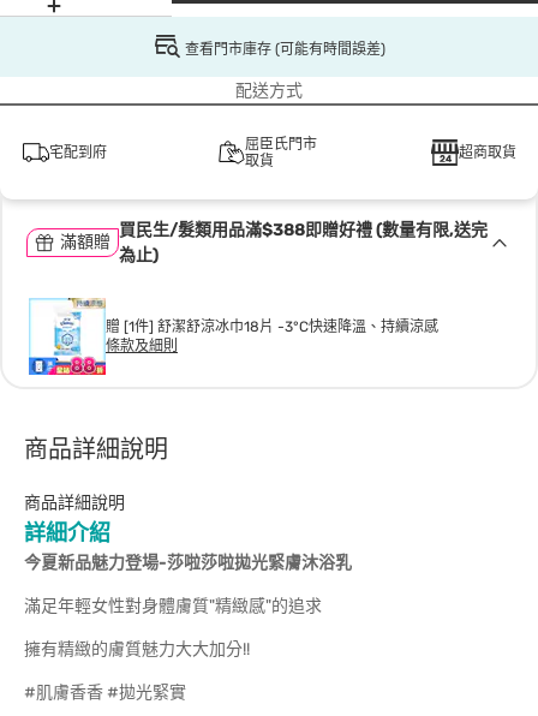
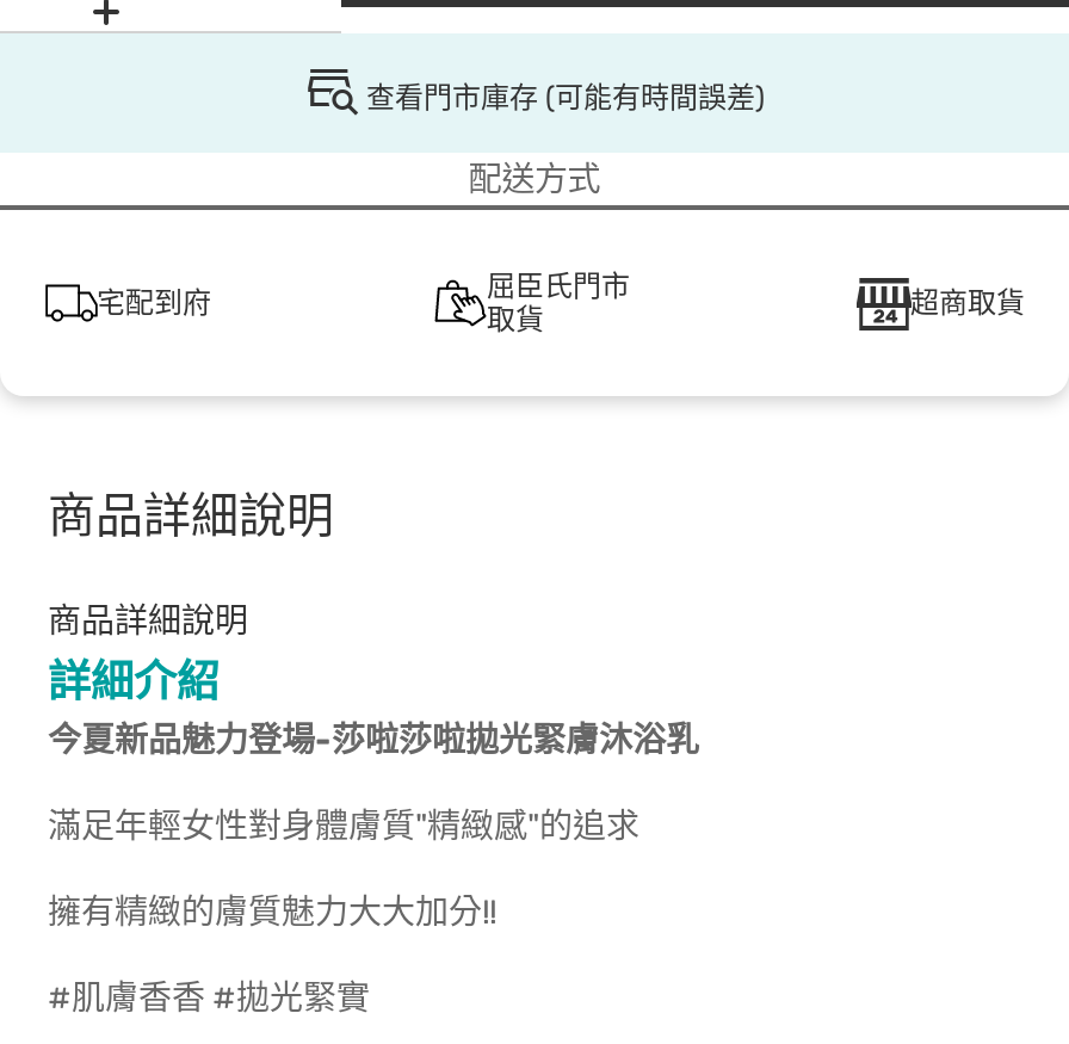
[119,220,488,265] 買民生/髮類用品滿$388即贈好禮 (數量有限,送完 | 為止) -> none
[60,232,110,252] 滿額贈 -> none
[24,297,438,376] [image] | 贈 [1件] 舒潔舒涼冰巾18片 -3°C快速降溫、持續涼感 | 條款及細則 -> none

